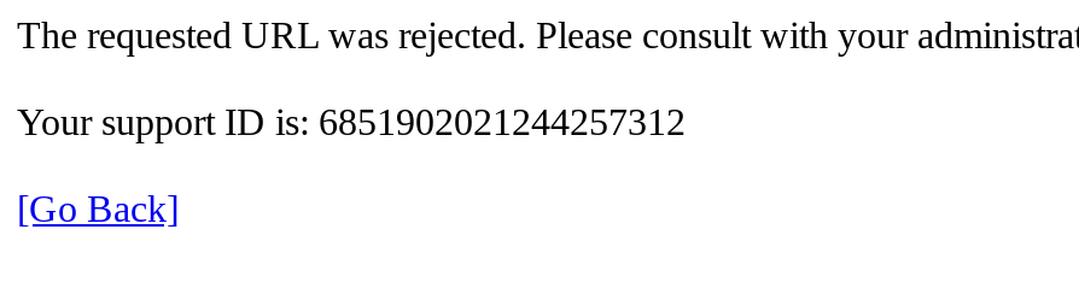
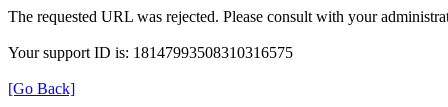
[17,101,686,142] Your support ID is: 6851902021244257312 -> [8,44,293,61] Your support ID is: 18147993508310316575

